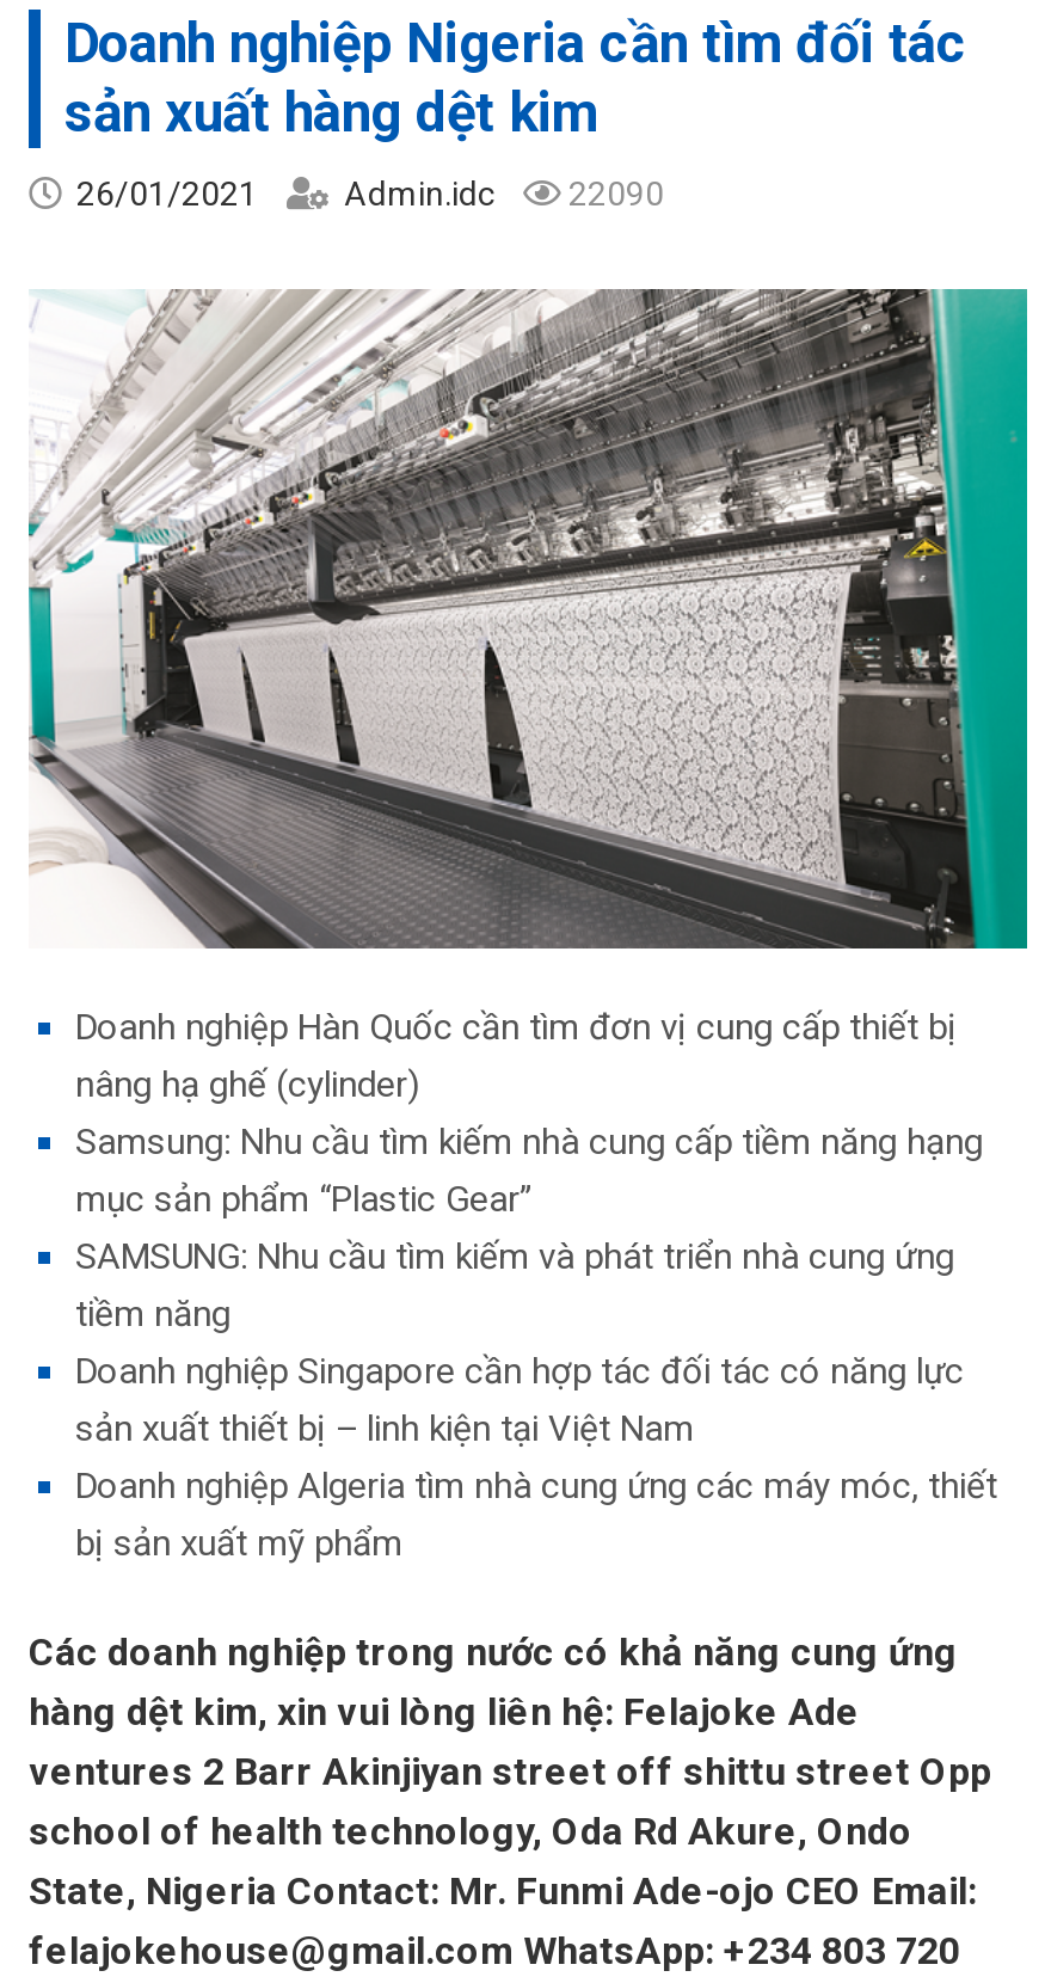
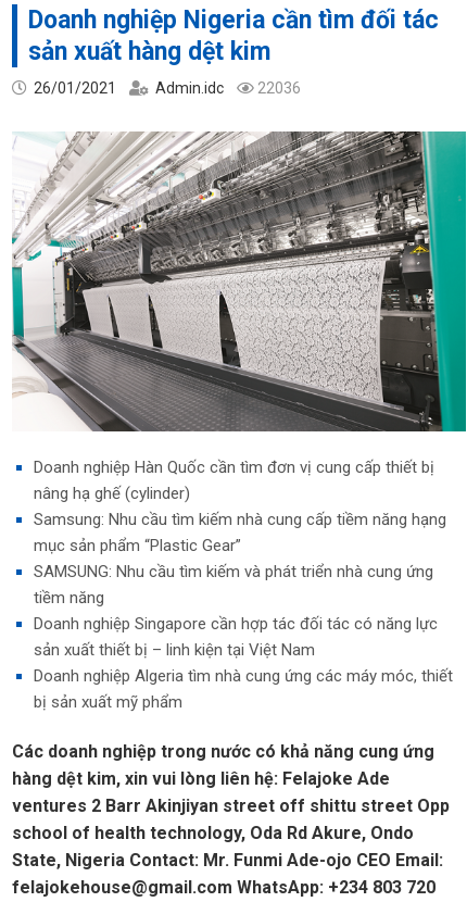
[344,175,664,213] Admin.idc 22090 -> [155,79,301,97] Admin.idc 22036

